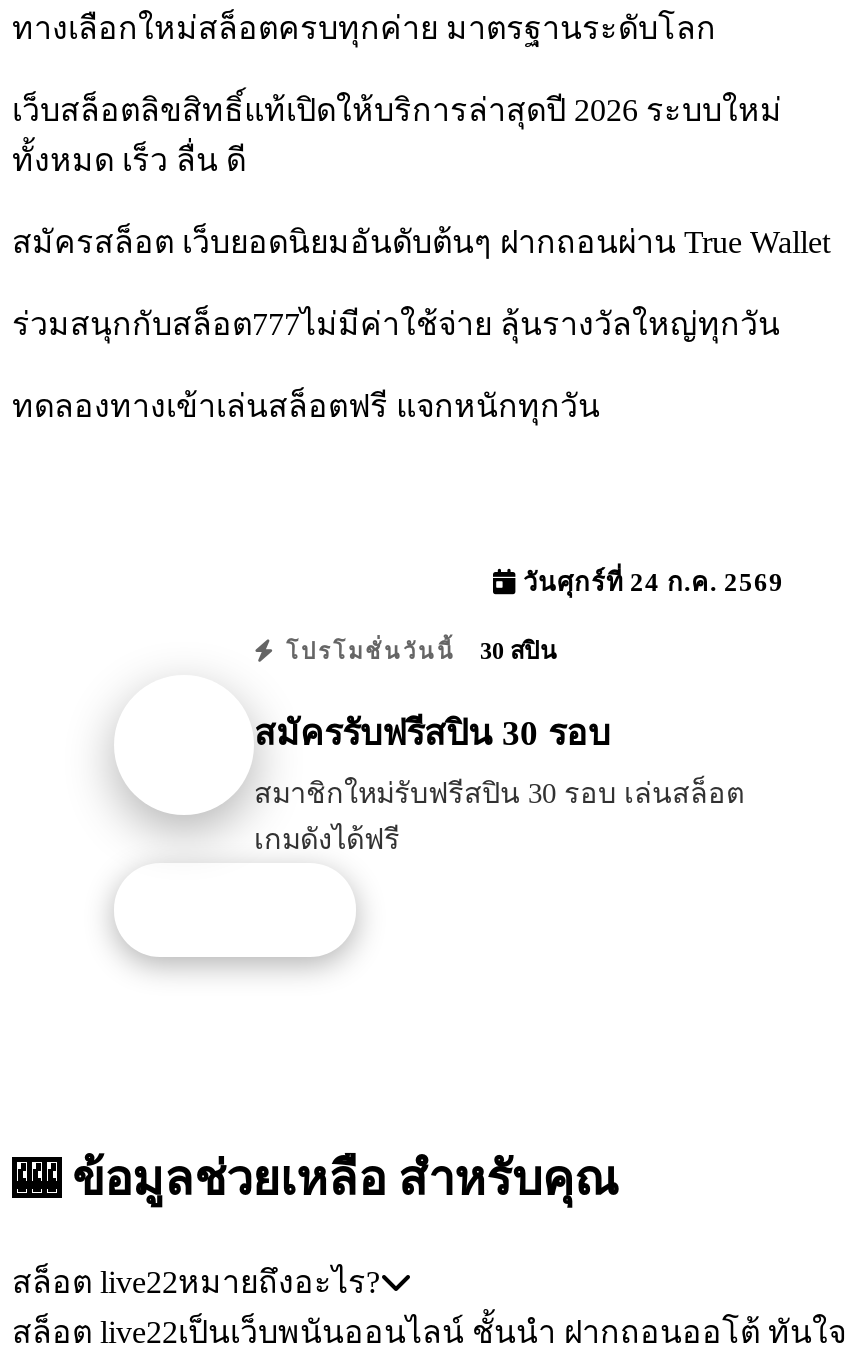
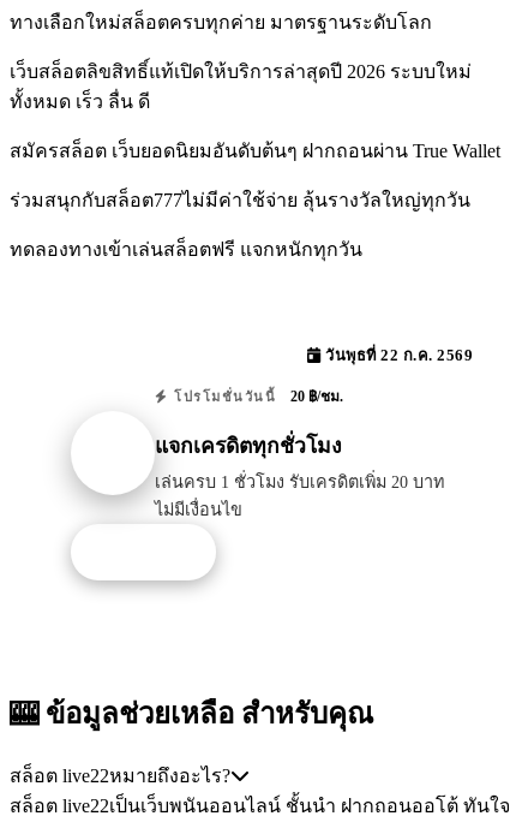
[516,570,784,598] วันศุกร์ที่ 24 ก.ค. 2569 -> [321,348,473,364] วันพุธที่ 22 ก.ค. 2569
[277,638,556,666] โปรโมชั่นวันนี้ 30 สปิน -> [169,389,343,405] โปรโมชั่นวันนี้ 20 ฿/ชม.
[254,713,610,753] สมัครรับฟรีสปิน 30 รอบ -> [155,434,342,458] แจกเครดิตทุกชั่วโมง
[254,777,744,855] สมาชิกใหม่รับฟรีสปิน 30 รอบ เล่นสล็อต | เกมดังได้ฟรี -> [155,472,444,519] เล่นครบ 1 ชั่วโมง รับเครดิตเพิ่ม 20 บาท | ไม่มีเงื่อนไข

